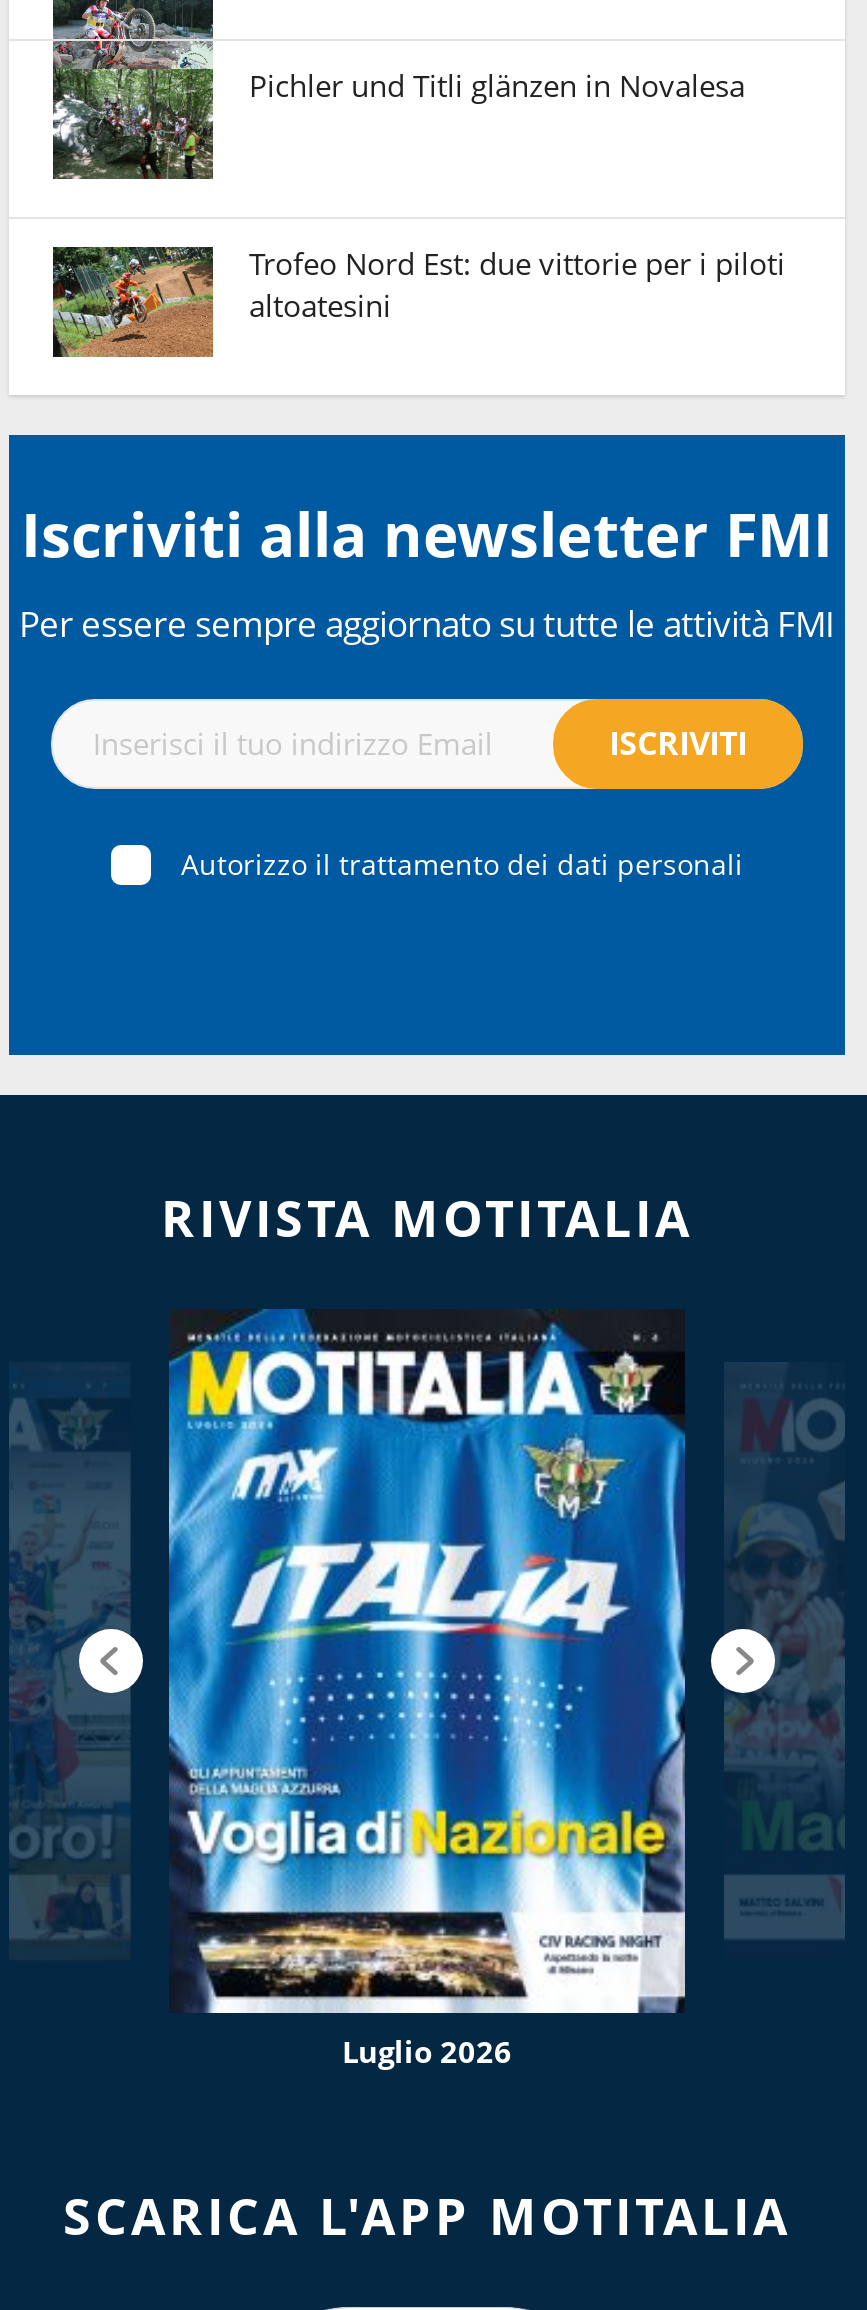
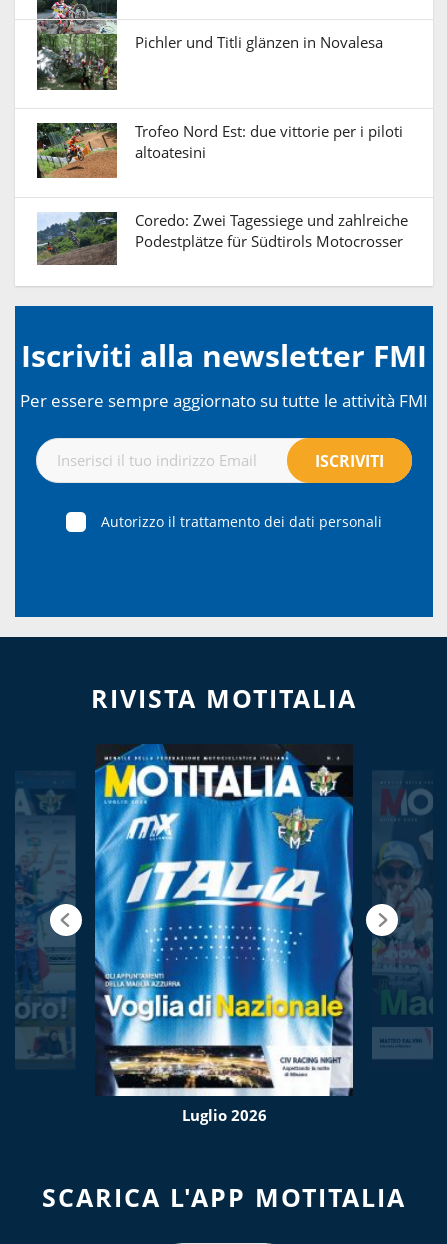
none -> [36,210,408,268] [image] | Coredo: Zwei Tagessiege und zahlreiche | Podestplätze für Südtirols Motocrosser

